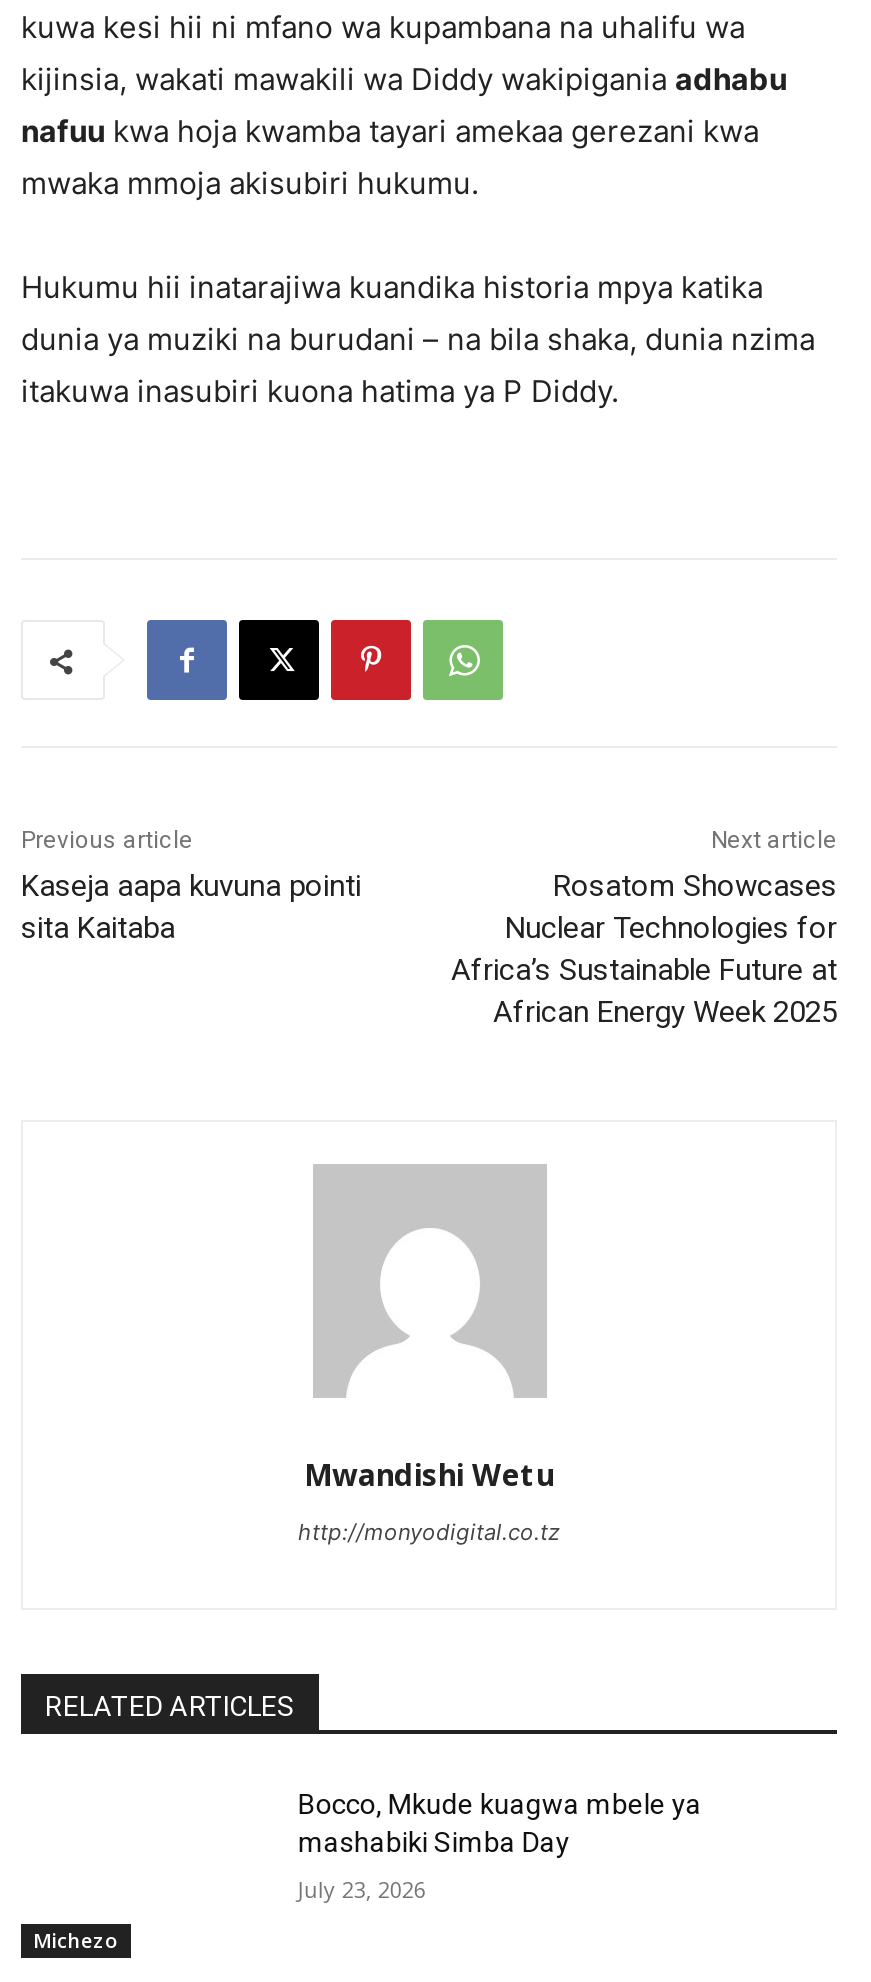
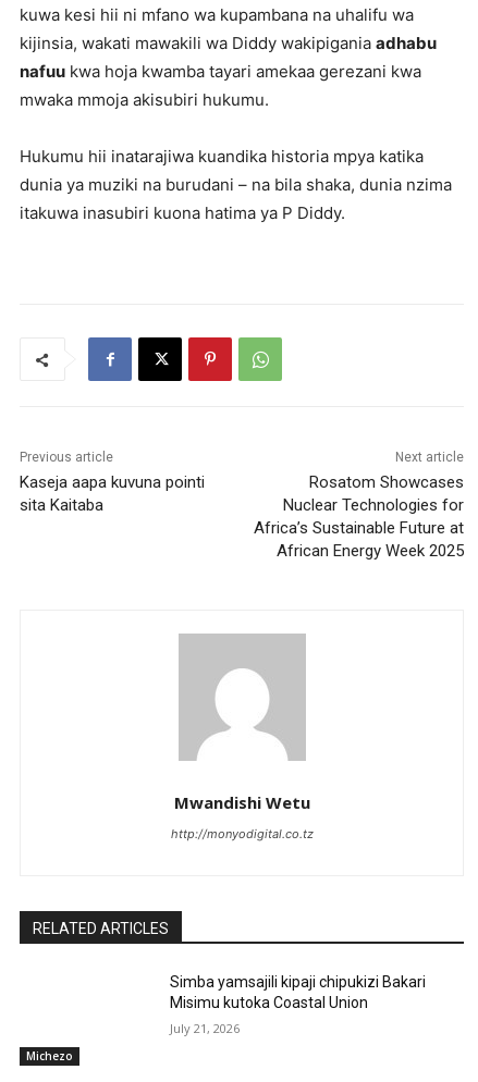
[298,1788,702,1858] Bocco, Mkude kuagwa mbele ya | mashabiki Simba Day -> [170,973,426,1011] Simba yamsajili kipaji chipukizi Bakari | Misimu kutoka Coastal Union
[298,1874,426,1904] July 23, 2026 -> [170,1020,240,1036] July 21, 2026

